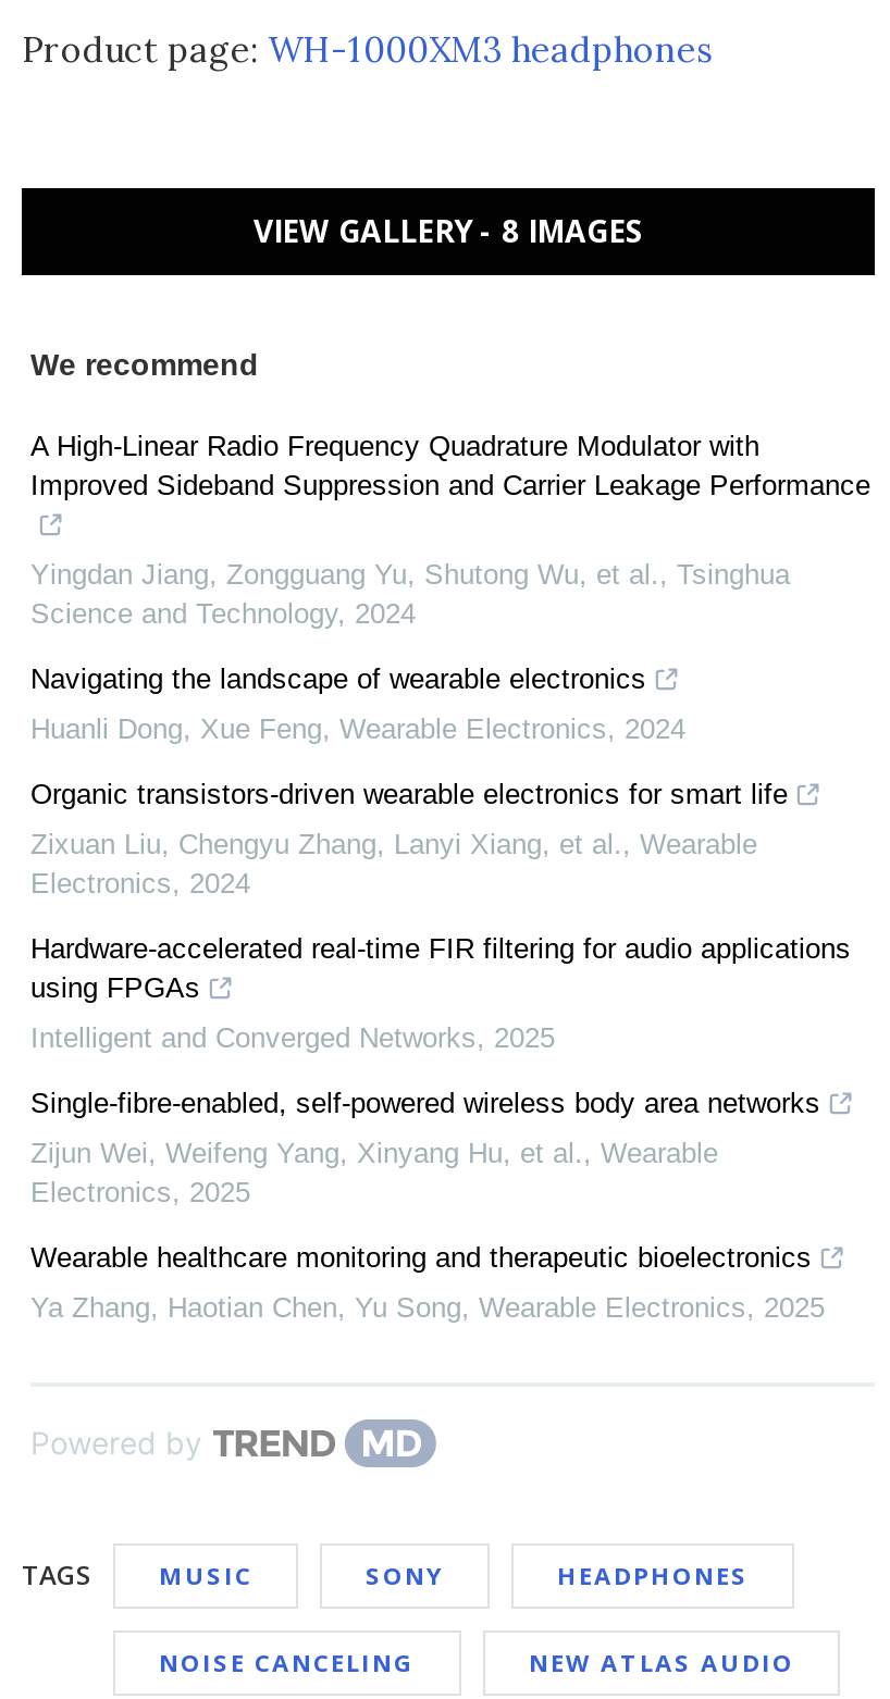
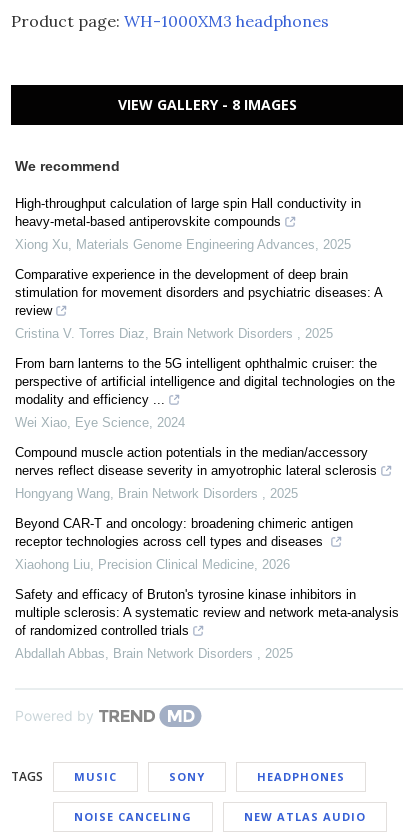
[30,430,870,501] A High-Linear Radio Frequency Quadrature Modulator with | Improved Sideband Suppression and Carrier Leakage Performance -> [15,196,361,229] High-throughput calculation of large spin Hall conductivity in | heavy-metal-based antiperovskite compounds
[30,558,790,630] Yingdan Jiang, Zongguang Yu, Shutong Wu, et al., Tsinghua | Science and Technology, 2024 -> [15,237,351,252] Xiong Xu, Materials Genome Engineering Advances, 2025
[30,662,646,695] Navigating the landscape of wearable electronics -> [15,267,382,318] Comparative experience in the development of deep brain | stimulation for movement disorders and psychiatric diseases: A | review
[30,712,685,745] Huanli Dong, Xue Feng, Wearable Electronics, 2024 -> [15,326,333,341] Cristina V. Torres Diaz, Brain Network Disorders, 2025
[30,778,788,810] Organic transistors-driven wearable electronics for smart life -> [15,356,395,407] From barn lanterns to the 5G intelligent ophthalmic cruiser: the | perspective of artificial intelligence and digital technologies on the | modality and efficiency ...
[30,828,757,900] Zixuan Liu, Chengyu Zhang, Lanyi Xiang, et al., Wearable | Electronics, 2024 -> [15,415,185,430] Wei Xiao, Eye Science, 2024
[30,932,851,1004] Hardware-accelerated real-time FIR filtering for audio applications | using FPGAs -> [15,445,377,478] Compound muscle action potentials in the median/accessory | nerves reflect disease severity in amyotrophic lateral sclerosis
[30,1021,555,1054] Intelligent and Converged Networks, 2025 -> [15,486,298,501] Hongyang Wang, Brain Network Disorders, 2025
[30,1087,820,1119] Single-fibre-enabled, self-powered wireless body area networks -> [15,516,353,549] Beyond CAR-T and oncology: broadening chimeric antigen | receptor technologies across cell types and diseases
[30,1137,718,1208] Zijun Wei, Weifeng Yang, Xinyang Hu, et al., Wearable | Electronics, 2025 -> [15,557,290,572] Xiaohong Liu, Precision Clinical Medicine, 2026
[30,1241,812,1274] Wearable healthcare monitoring and therapeutic bioelectronics -> [15,587,399,638] Safety and efficacy of Bruton's tyrosine kinase inhibitors in | multiple sclerosis: A systematic review and network meta-analysis | of randomized controlled trials
[30,1291,825,1324] Ya Zhang, Haotian Chen, Yu Song, Wearable Electronics, 2025 -> [15,646,293,661] Abdallah Abbas, Brain Network Disorders, 2025

